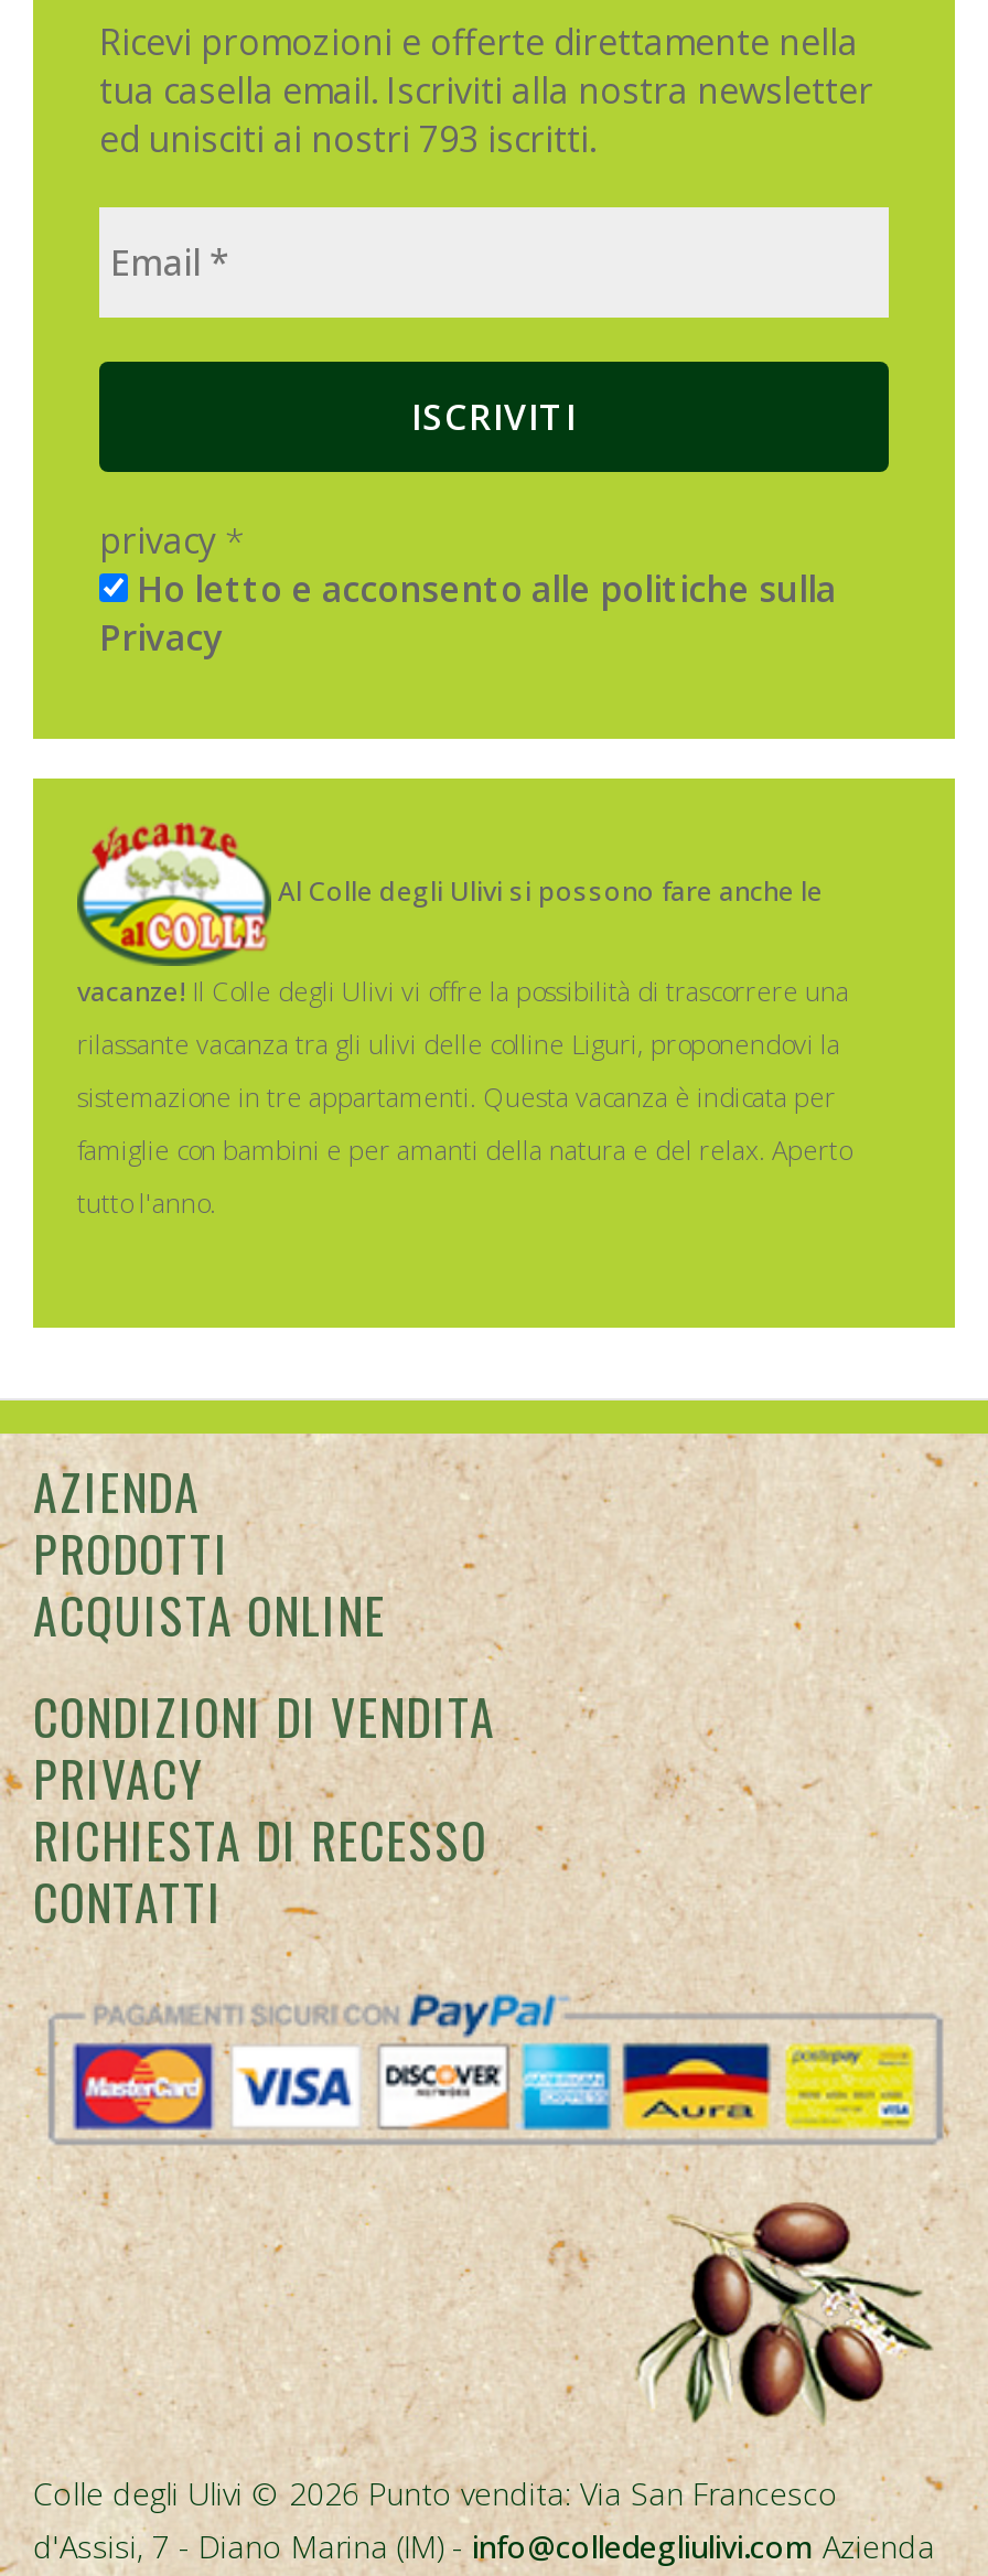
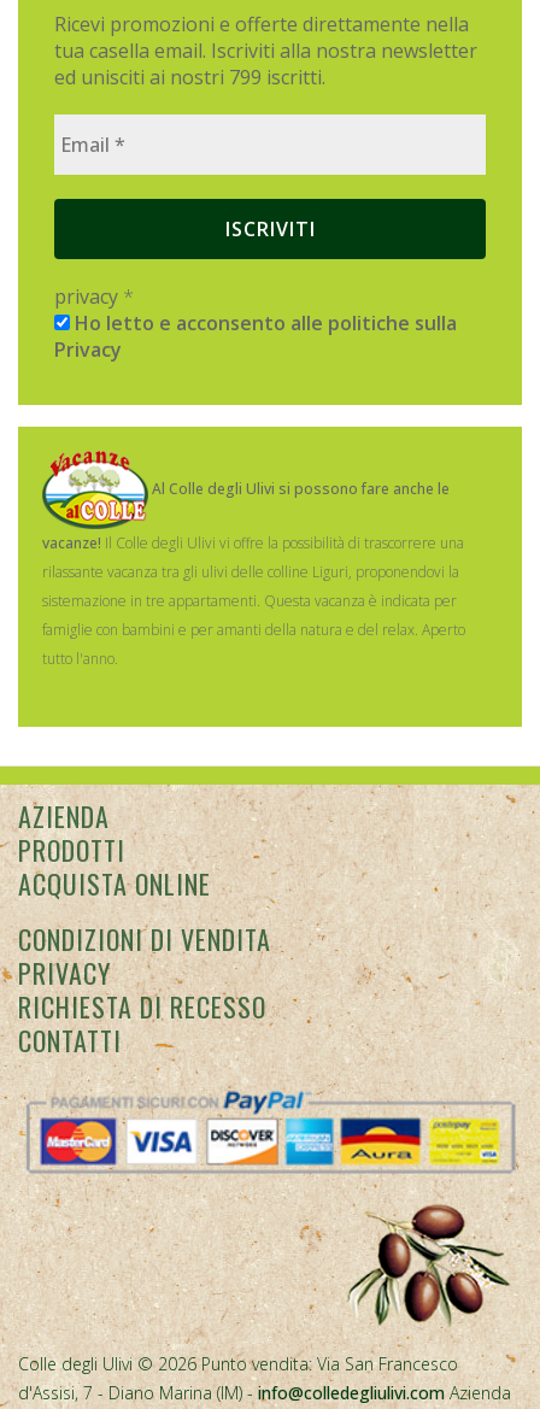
[99,115,595,164] ed unisciti ai nostri 793 iscritti. -> [54,64,325,91] ed unisciti ai nostri 799 iscritti.

